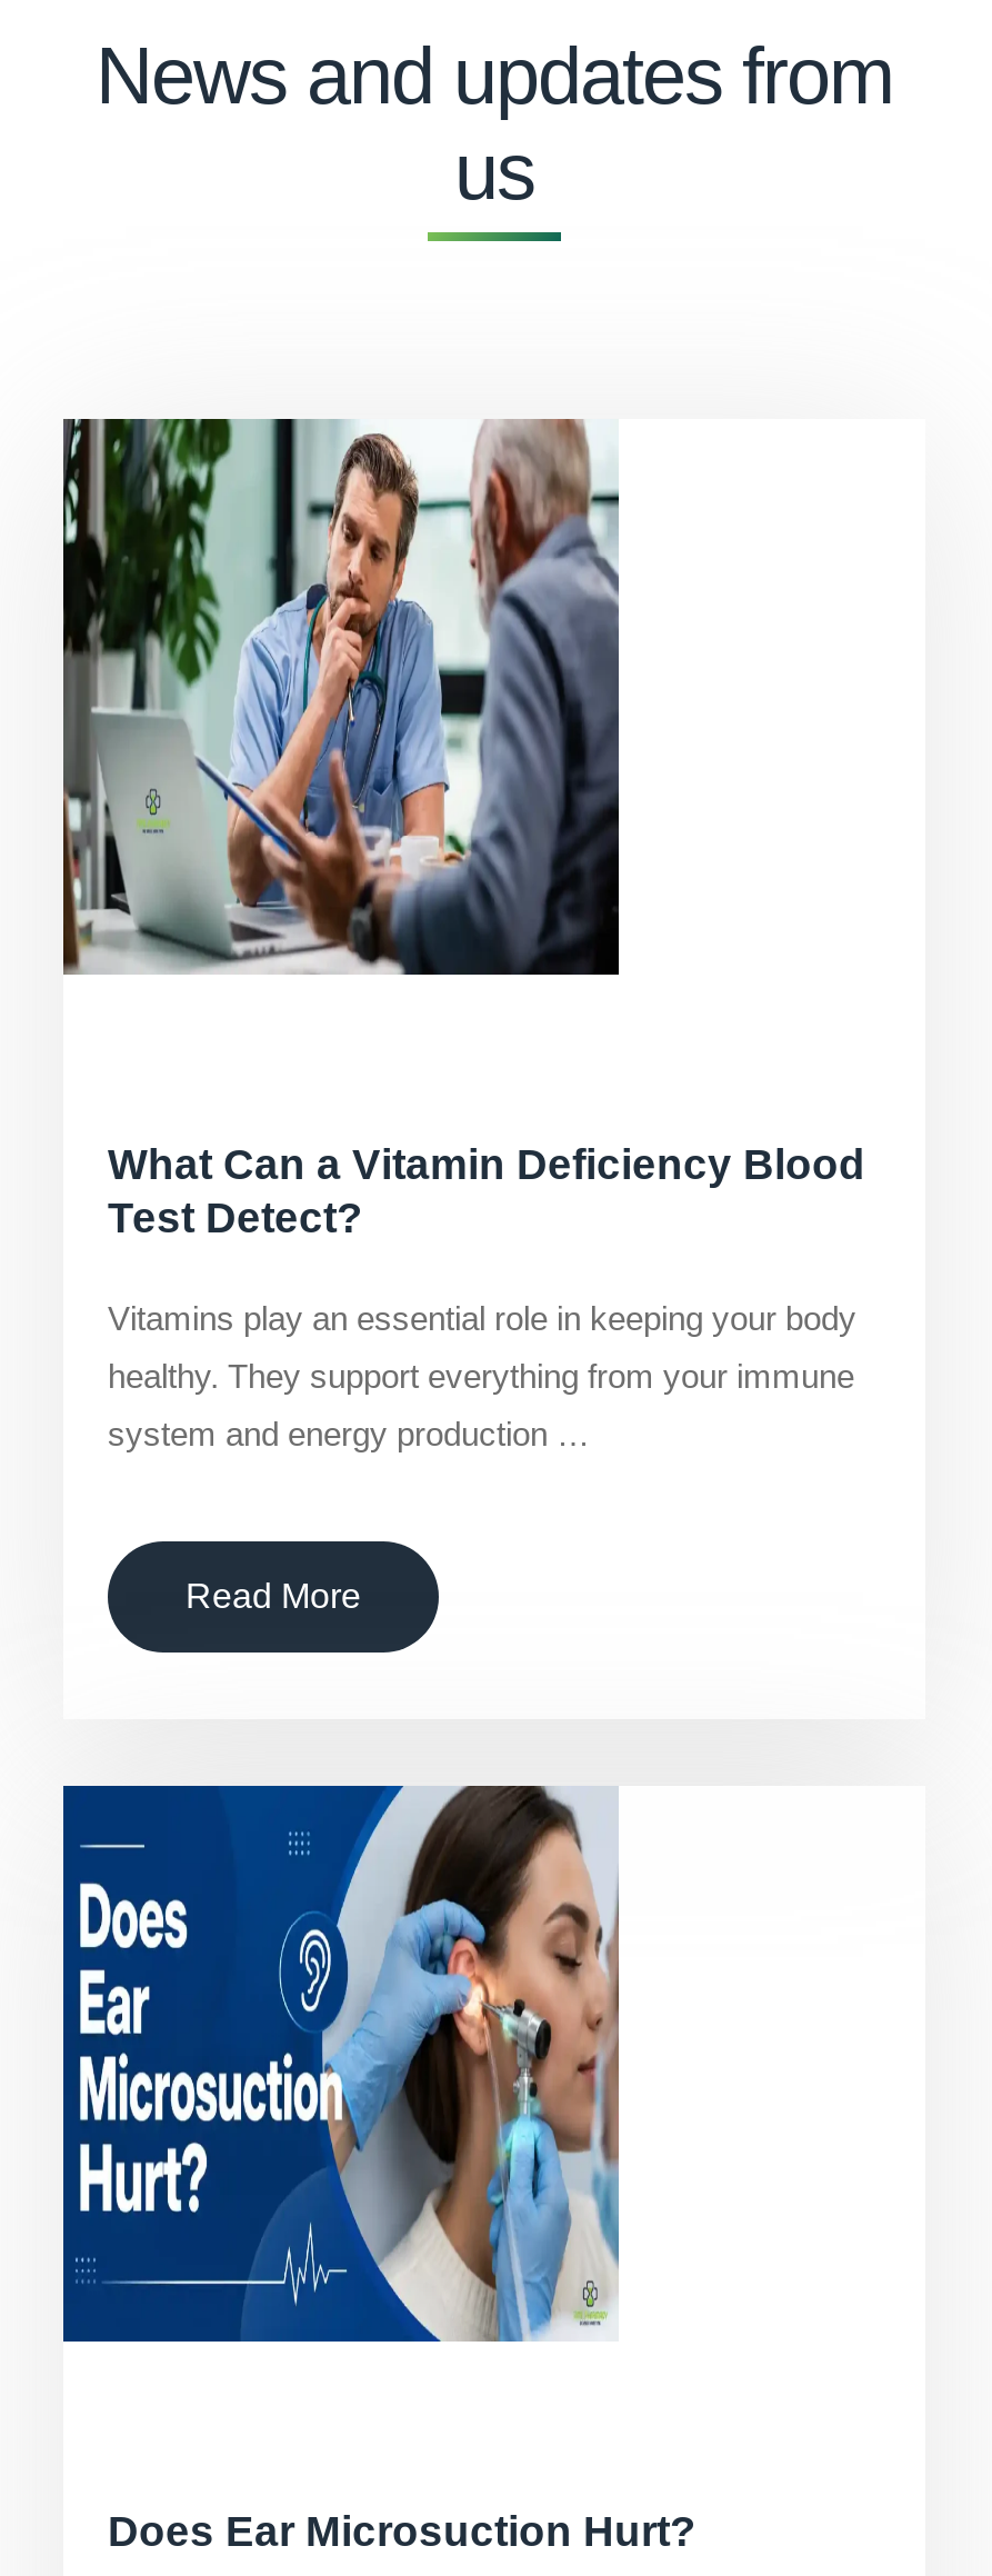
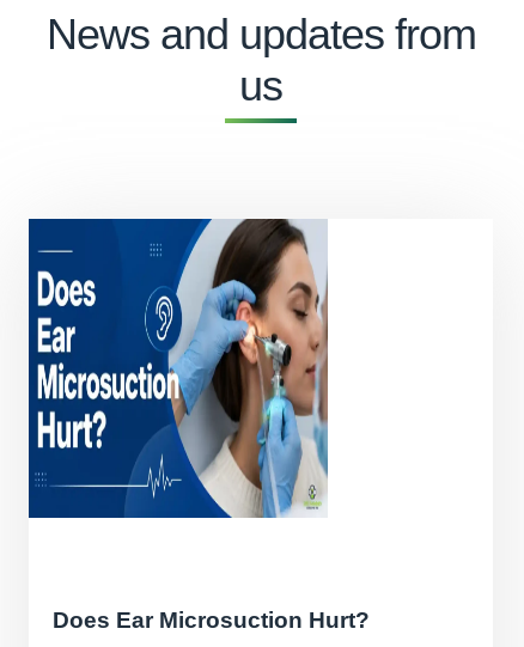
[61,417,621,977] [image] -> none
[108,1142,865,1454] What Can a Vitamin Deficiency Blood | Test Detect? | Vitamins play an essential role in keeping your body | healthy. They support everything from your immune | system and energy production … -> none
[186,1578,361,1616] Read More -> none

